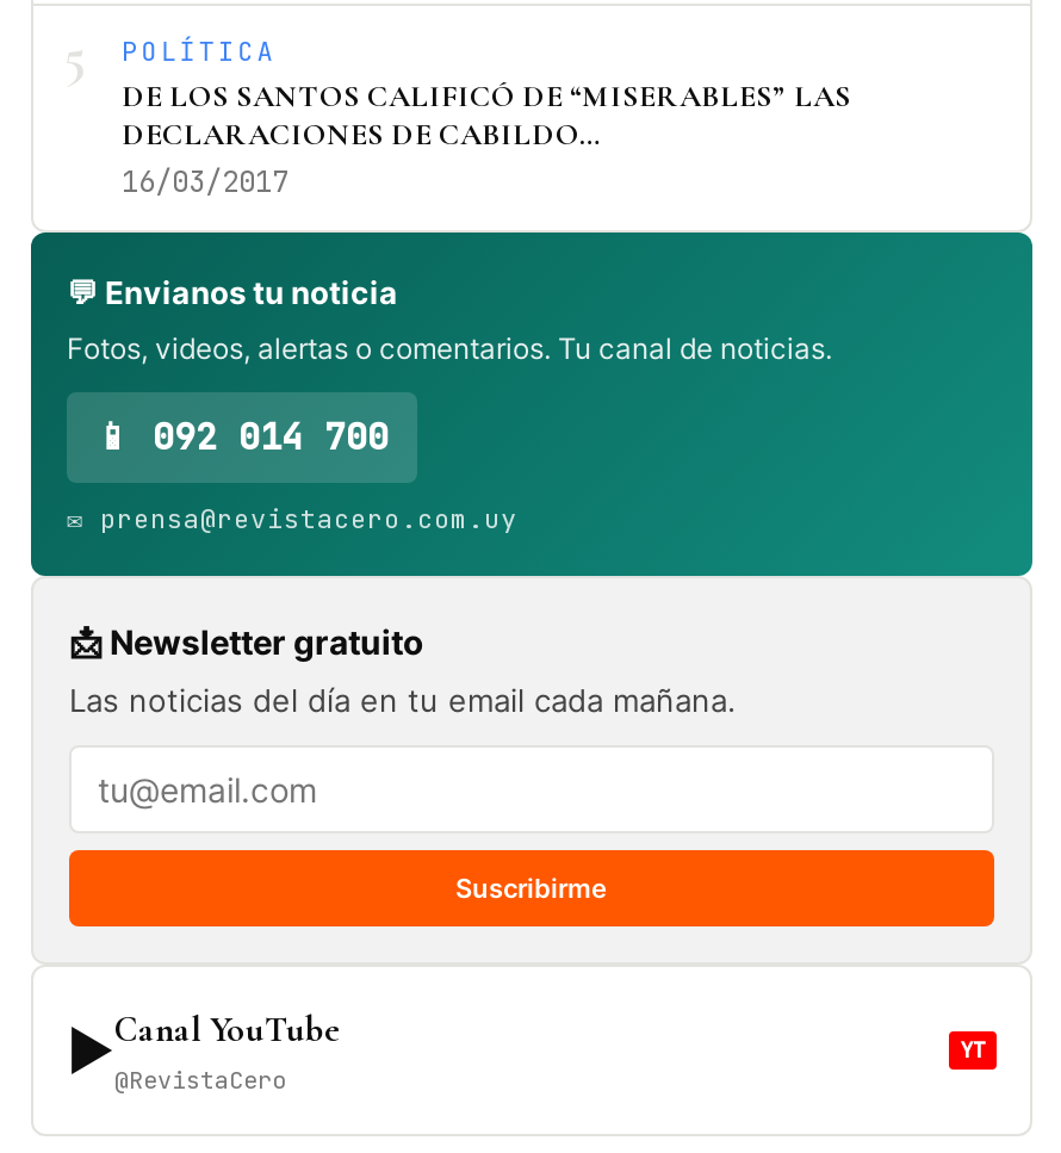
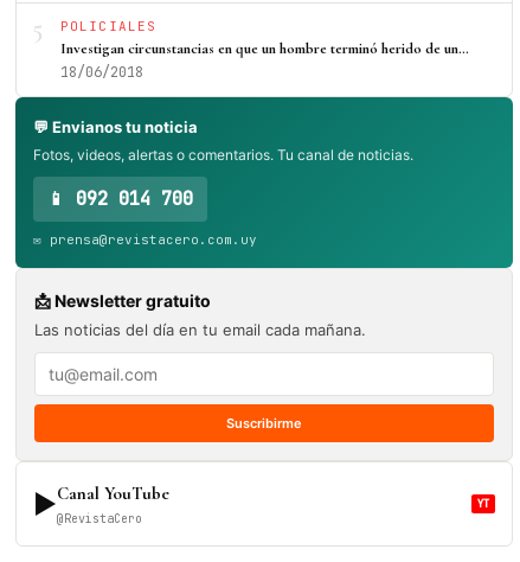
[122,35,851,202] POLÍTICA | DE LOS SANTOS CALIFICÓ DE “MISERABLES” LAS | DECLARACIONES DE CABILDO… | 16/03/2017 -> [60,18,469,82] POLICIALES | Investigan circunstancias en que un hombre terminó herido de un… | 18/06/2018

